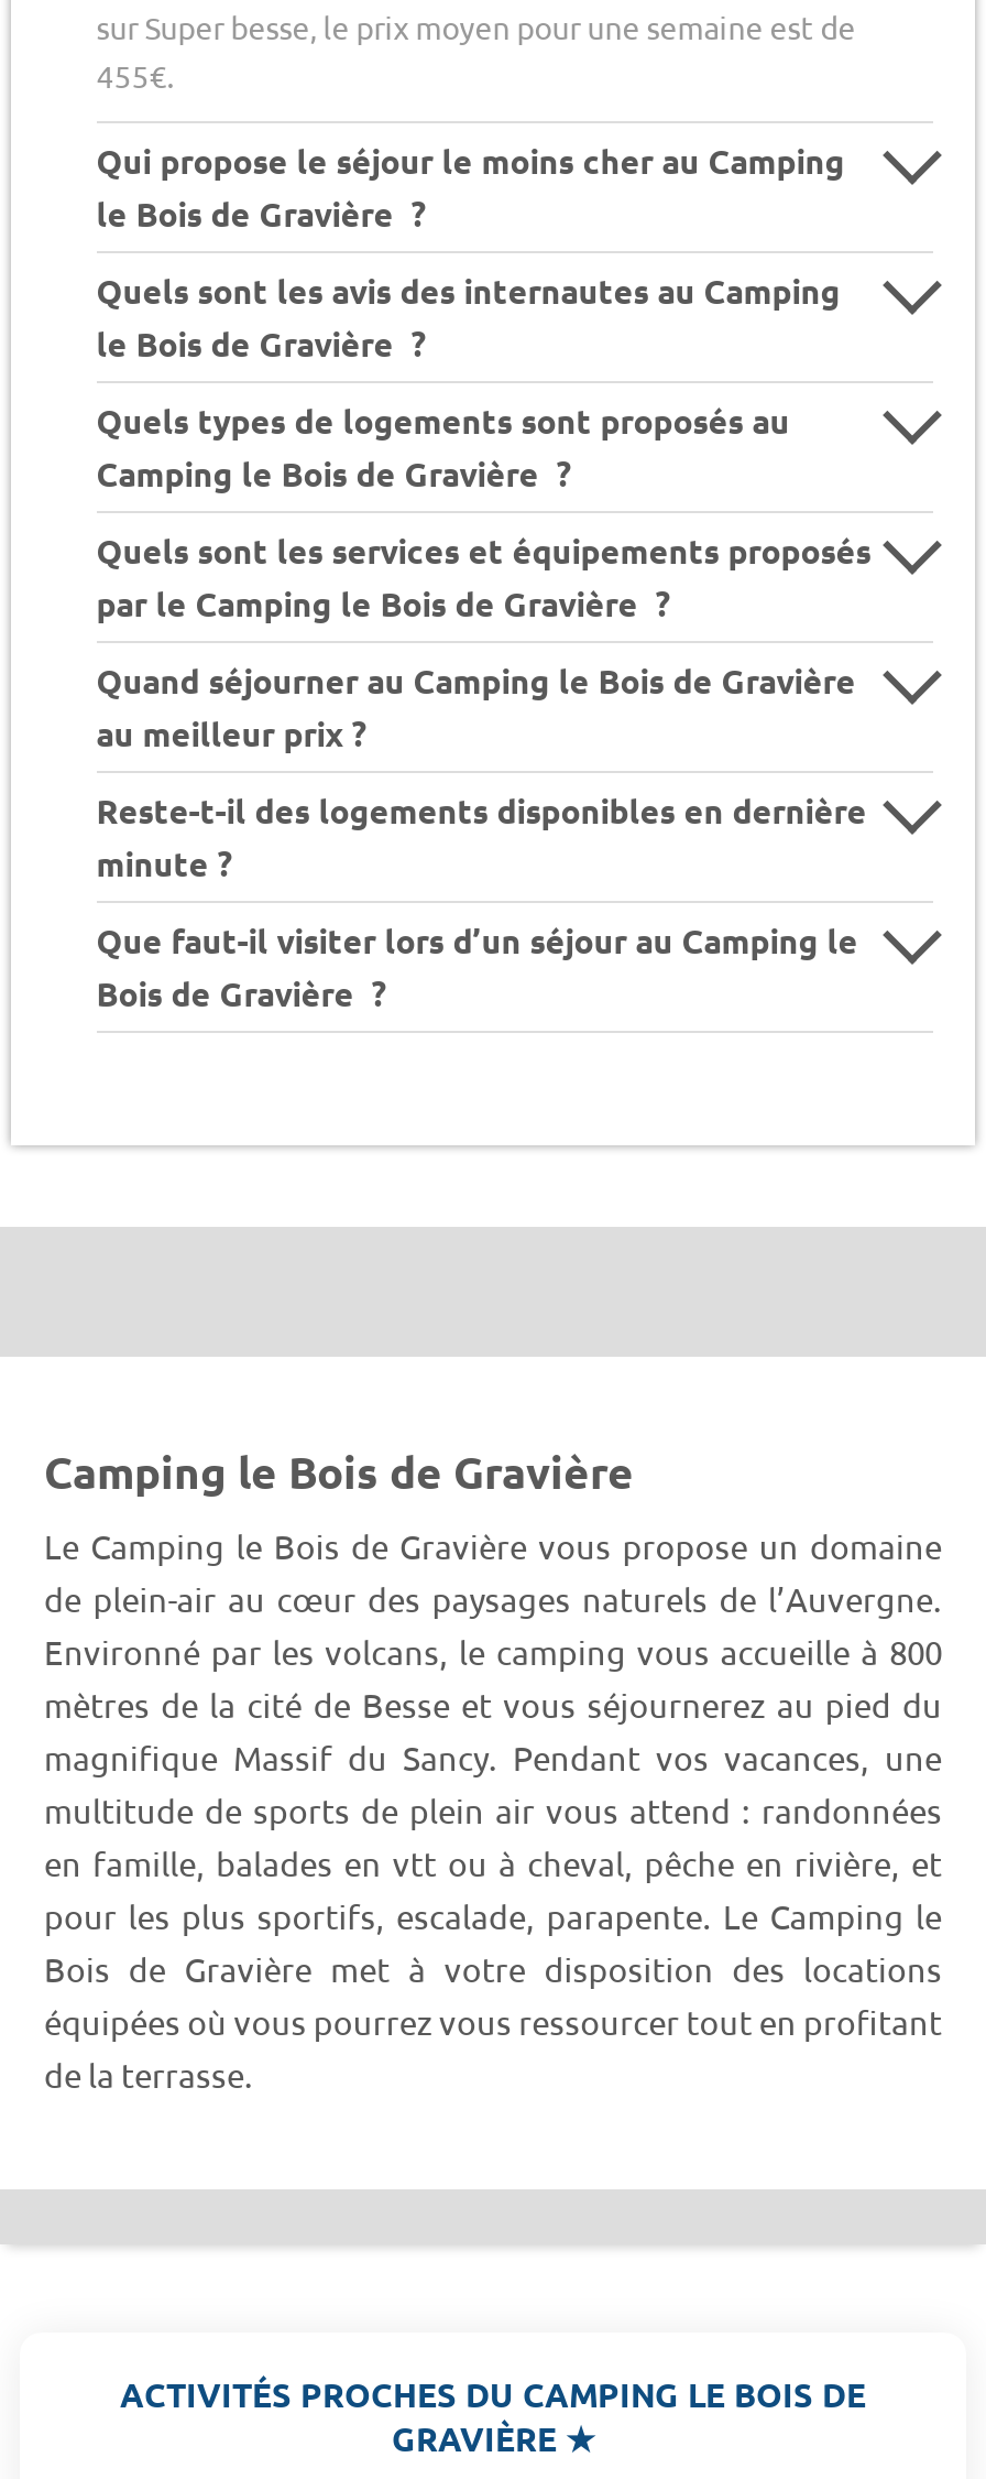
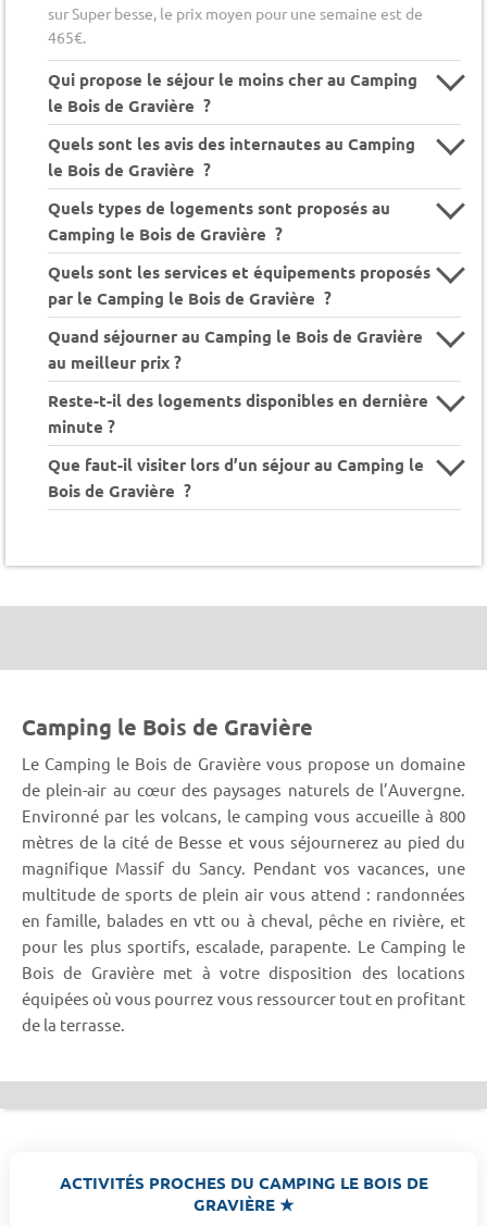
[96,56,173,96] 455€. -> [48,28,86,47] 465€.

